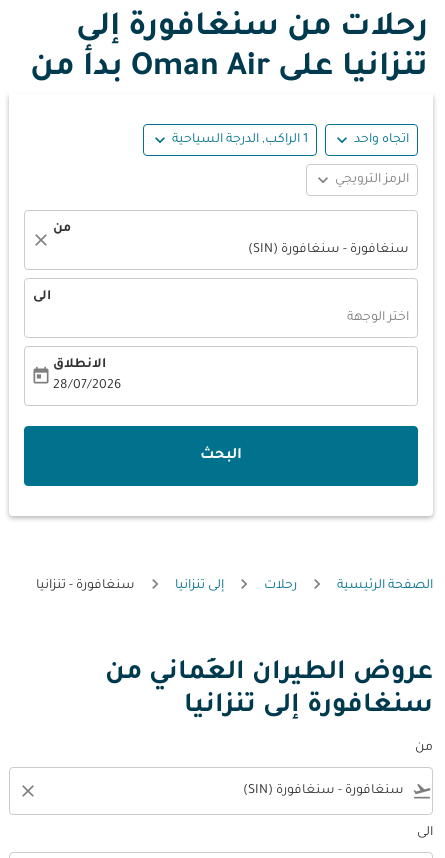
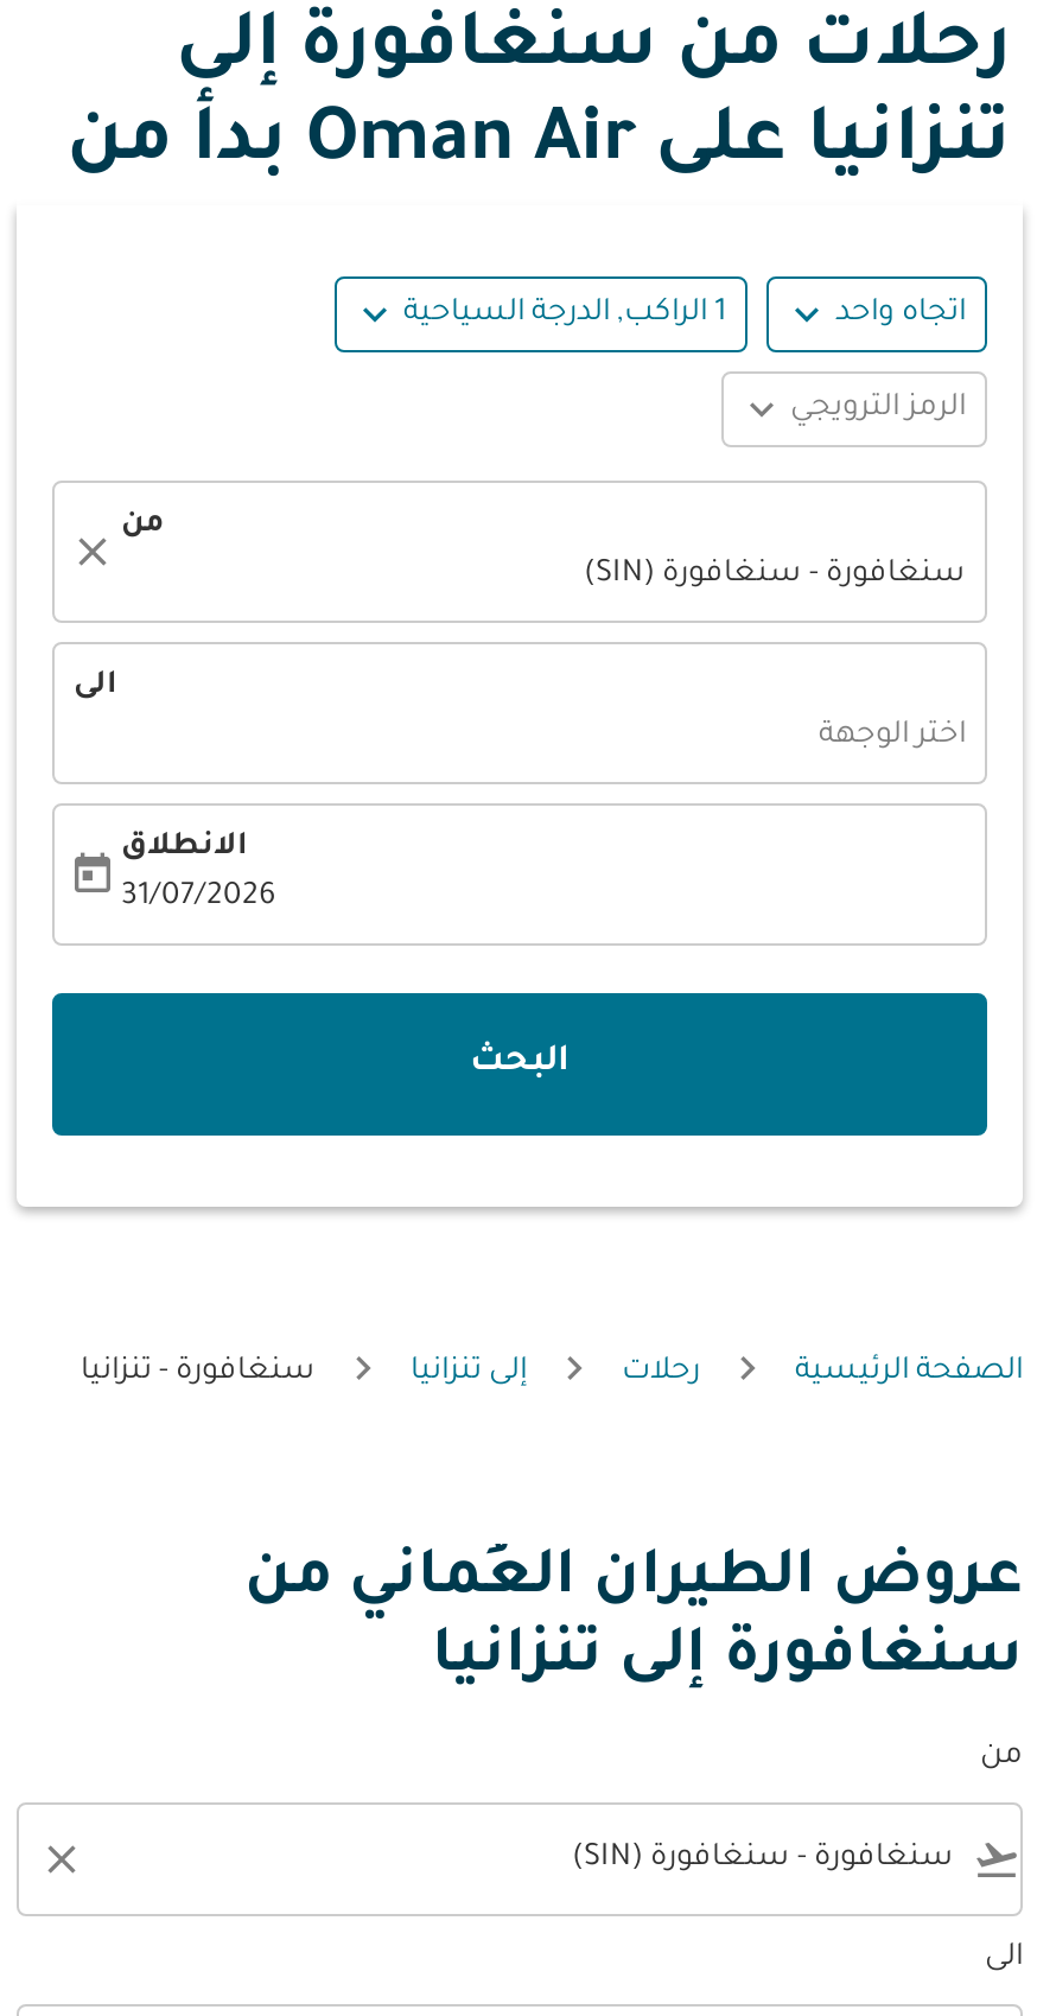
[53,379,121,393] 28/07/2026 -> [121,882,275,915] 31/07/2026

